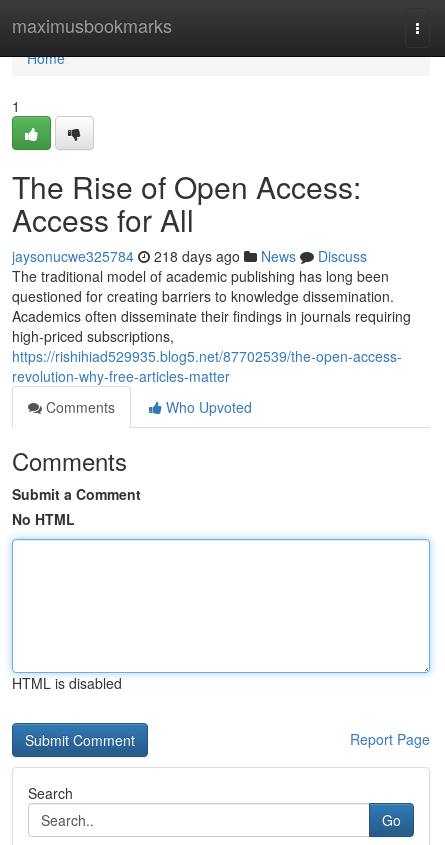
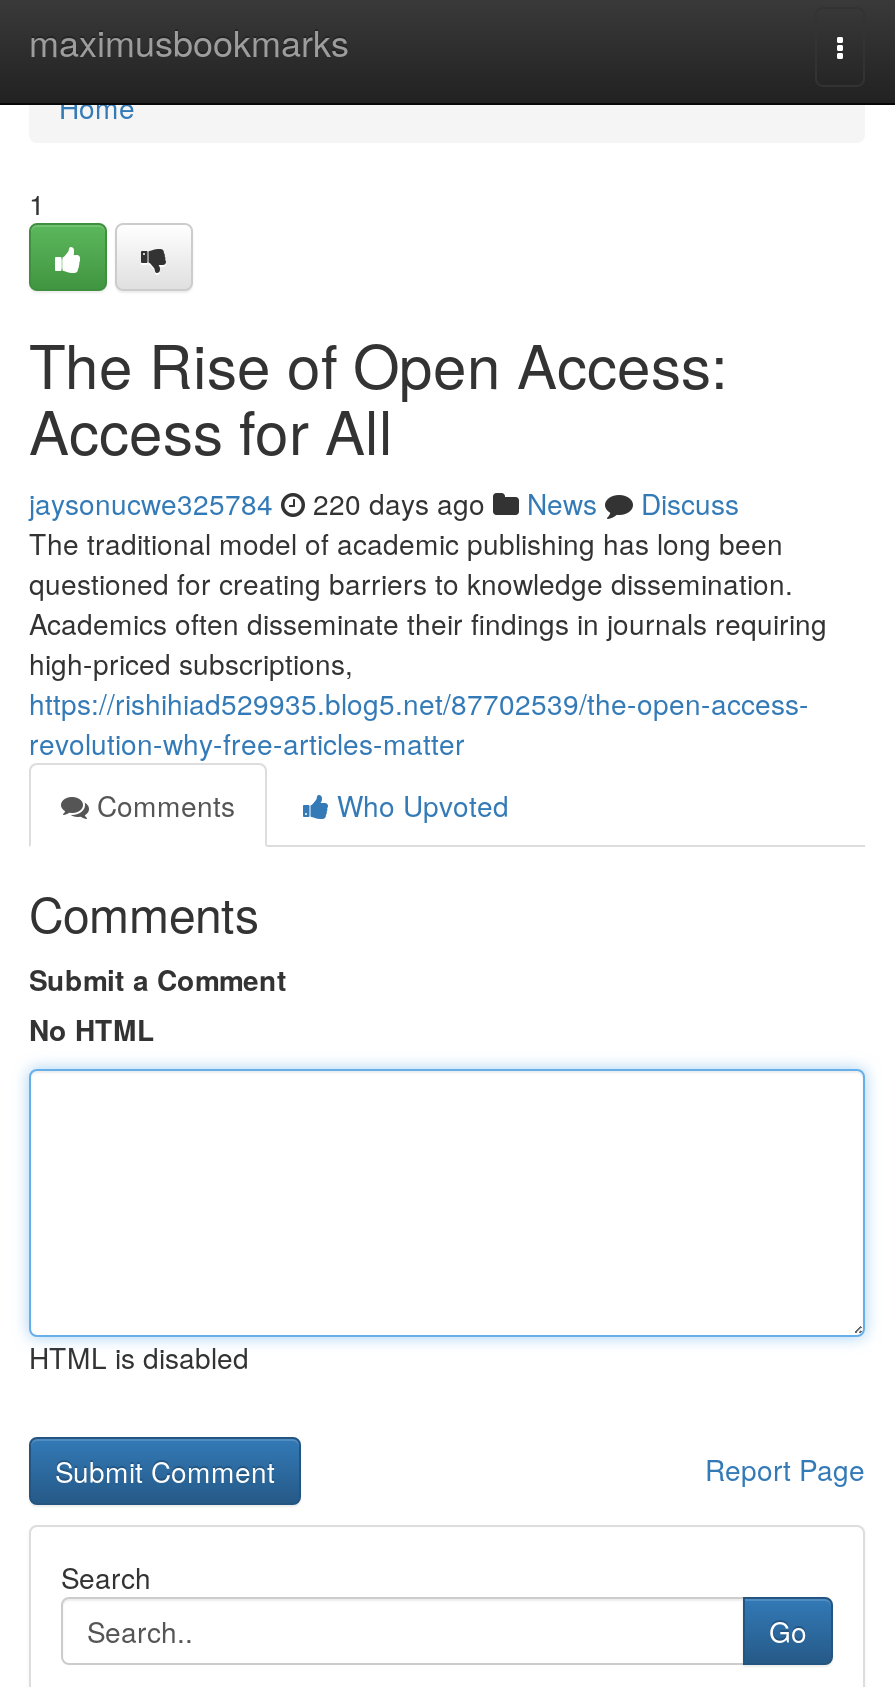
[12,246,367,266] jaysonucwe325784 218 days ago News Discuss -> [29,483,739,523] jaysonucwe325784 220 days ago News Discuss

